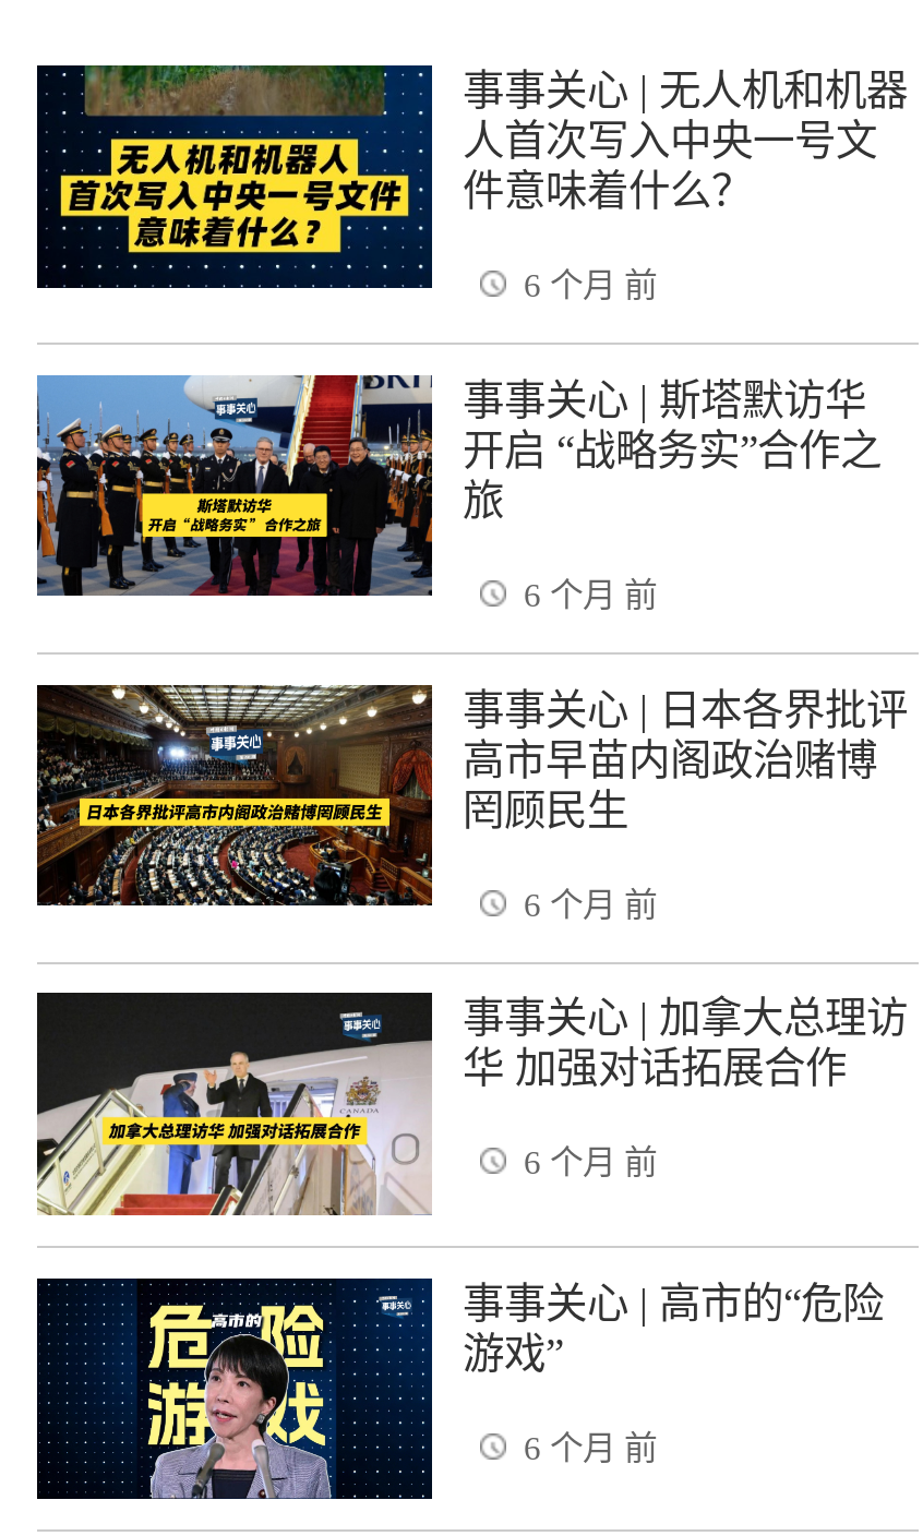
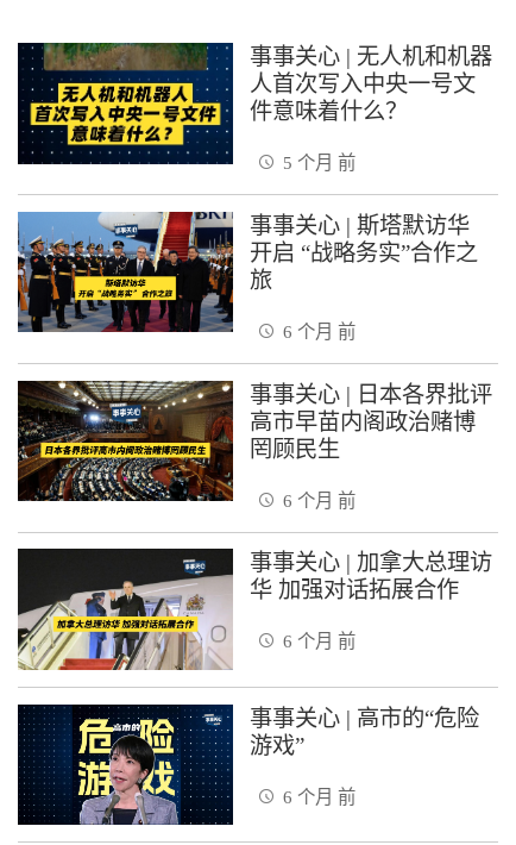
[524,267,657,304] 6 个月 前 -> [283,153,355,173] 5 个月 前

